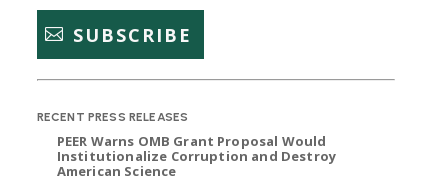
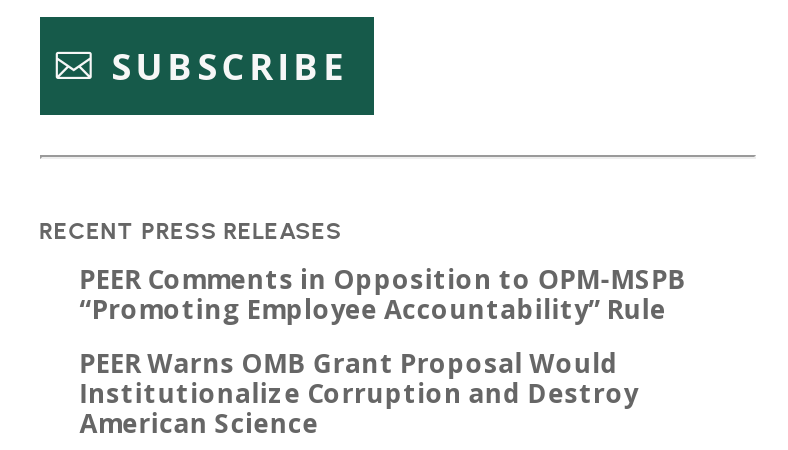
none -> [80,261,686,327] PEER Comments in Opposition to OPM-MSPB | “Promoting Employee Accountability” Rule

